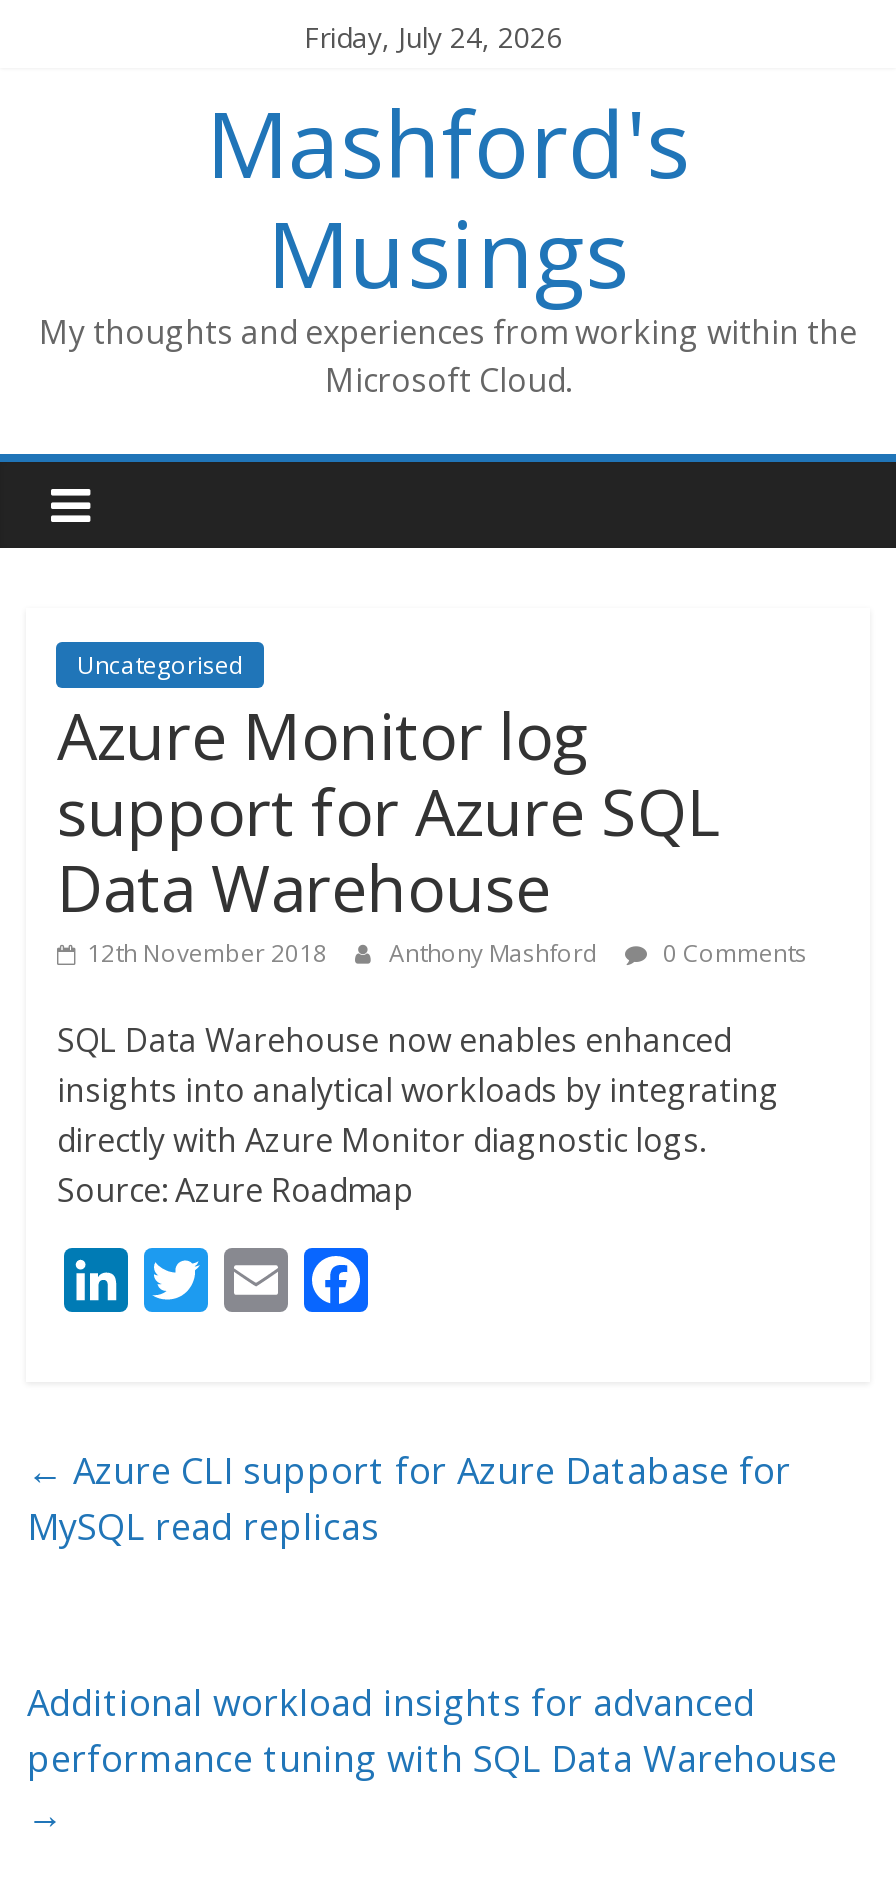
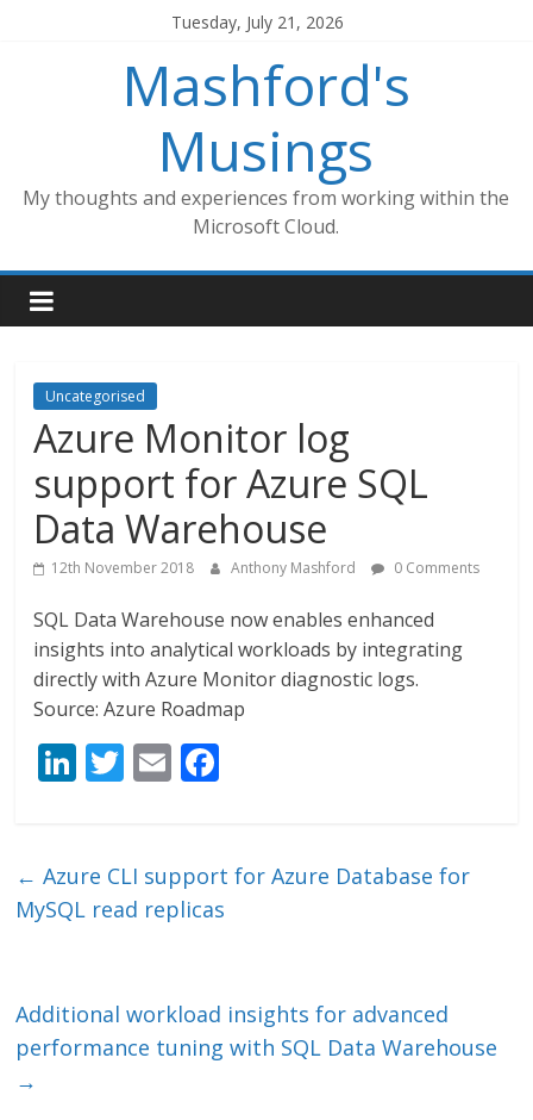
[304,18,562,56] Friday, July 24, 2026 -> [171,11,344,33] Tuesday, July 21, 2026

